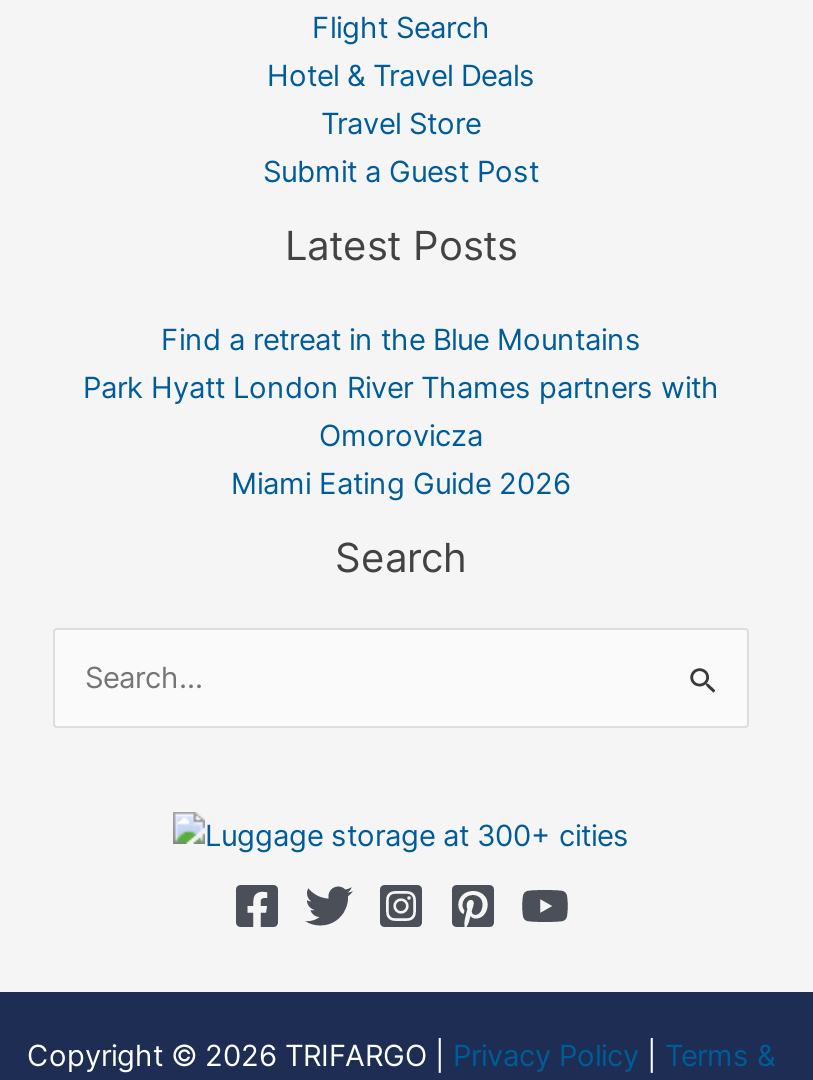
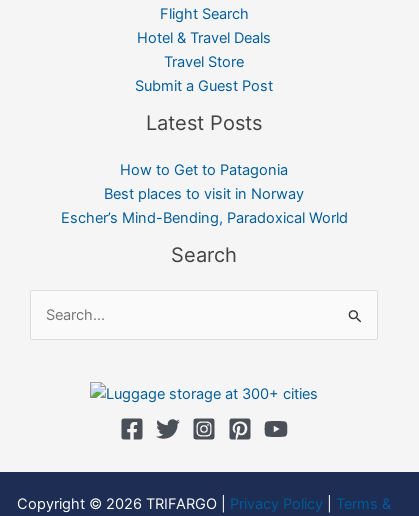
[83,321,719,501] Find a retreat in the Blue Mountains | Park Hyatt London River Thames partners with | Omorovicza | Miami Eating Guide 2026 -> [60,161,347,227] How to Get to Patagonia | Best places to visit in Norway | Escher’s Mind-Bending, Paradoxical World

